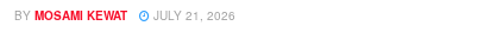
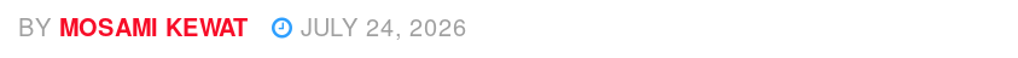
[14,7,235,24] BY MOSAMI KEWAT JULY 21, 2026 -> [18,10,467,44] BY MOSAMI KEWAT JULY 24, 2026

